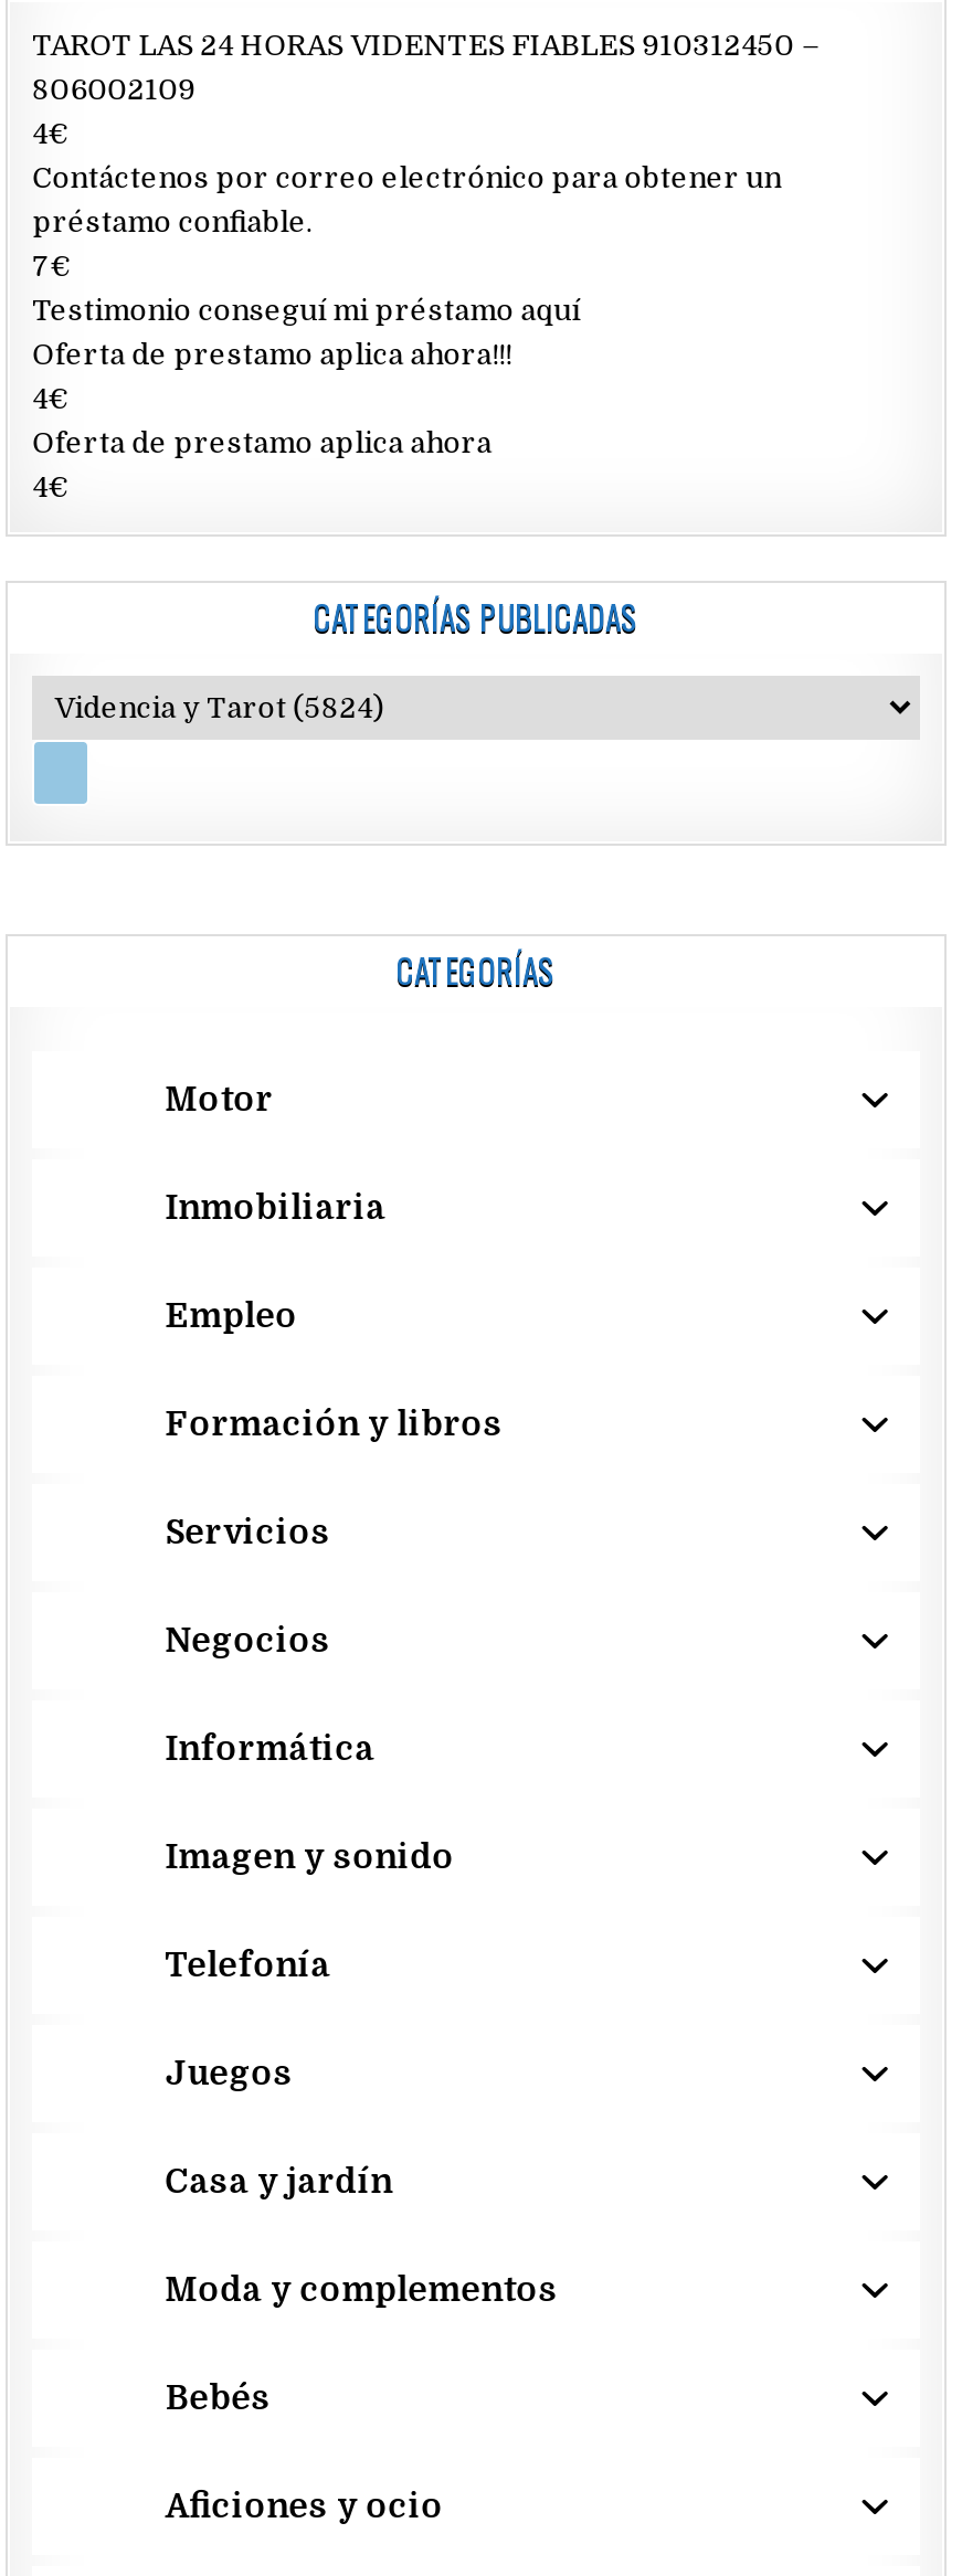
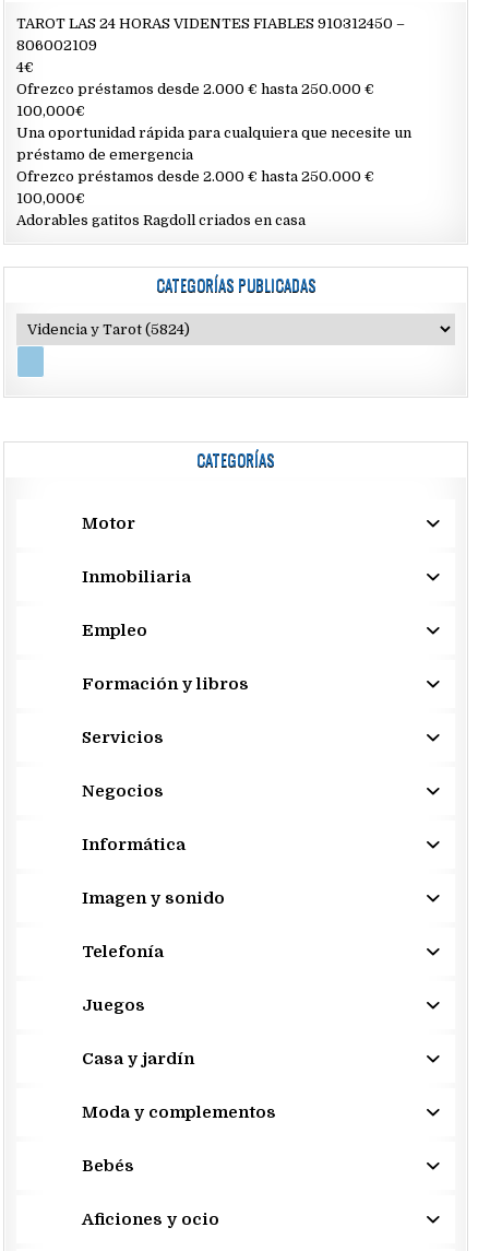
[32,160,781,502] Contáctenos por correo electrónico para obtener un | préstamo confiable. | 7€ | Testimonio conseguí mi préstamo aquí | Oferta de prestamo aplica ahora!!! | 4€ | Oferta de prestamo aplica ahora | 4€ -> [17,80,412,228] Ofrezco préstamos desde 2.000 € hasta 250.000 € | 100,000€ | Una oportunidad rápida para cualquiera que necesite un | préstamo de emergencia | Ofrezco préstamos desde 2.000 € hasta 250.000 € | 100,000€ | Adorables gatitos Ragdoll criados en casa

